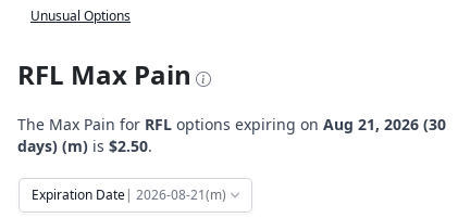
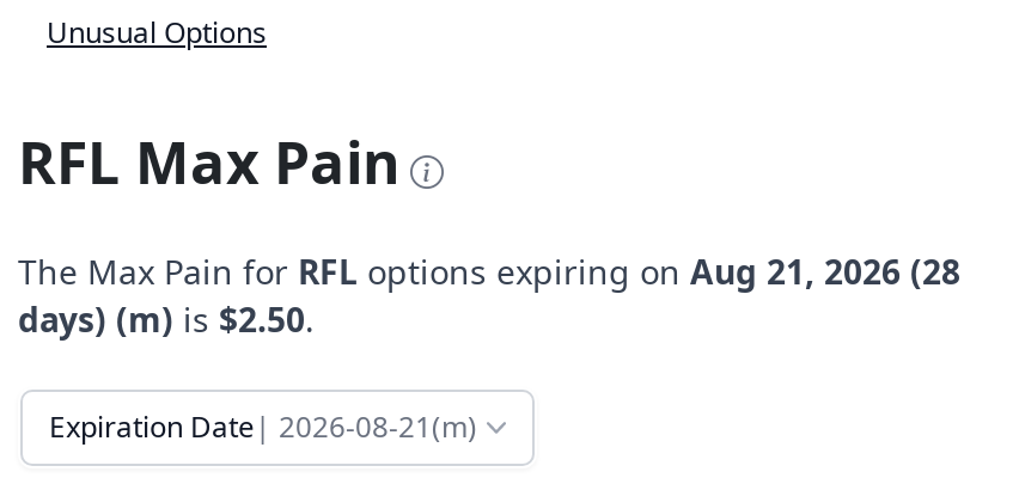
[17,114,446,134] The Max Pain for RFL options expiring on Aug 21, 2026 (30 -> [18,248,960,293] The Max Pain for RFL options expiring on Aug 21, 2026 (28

